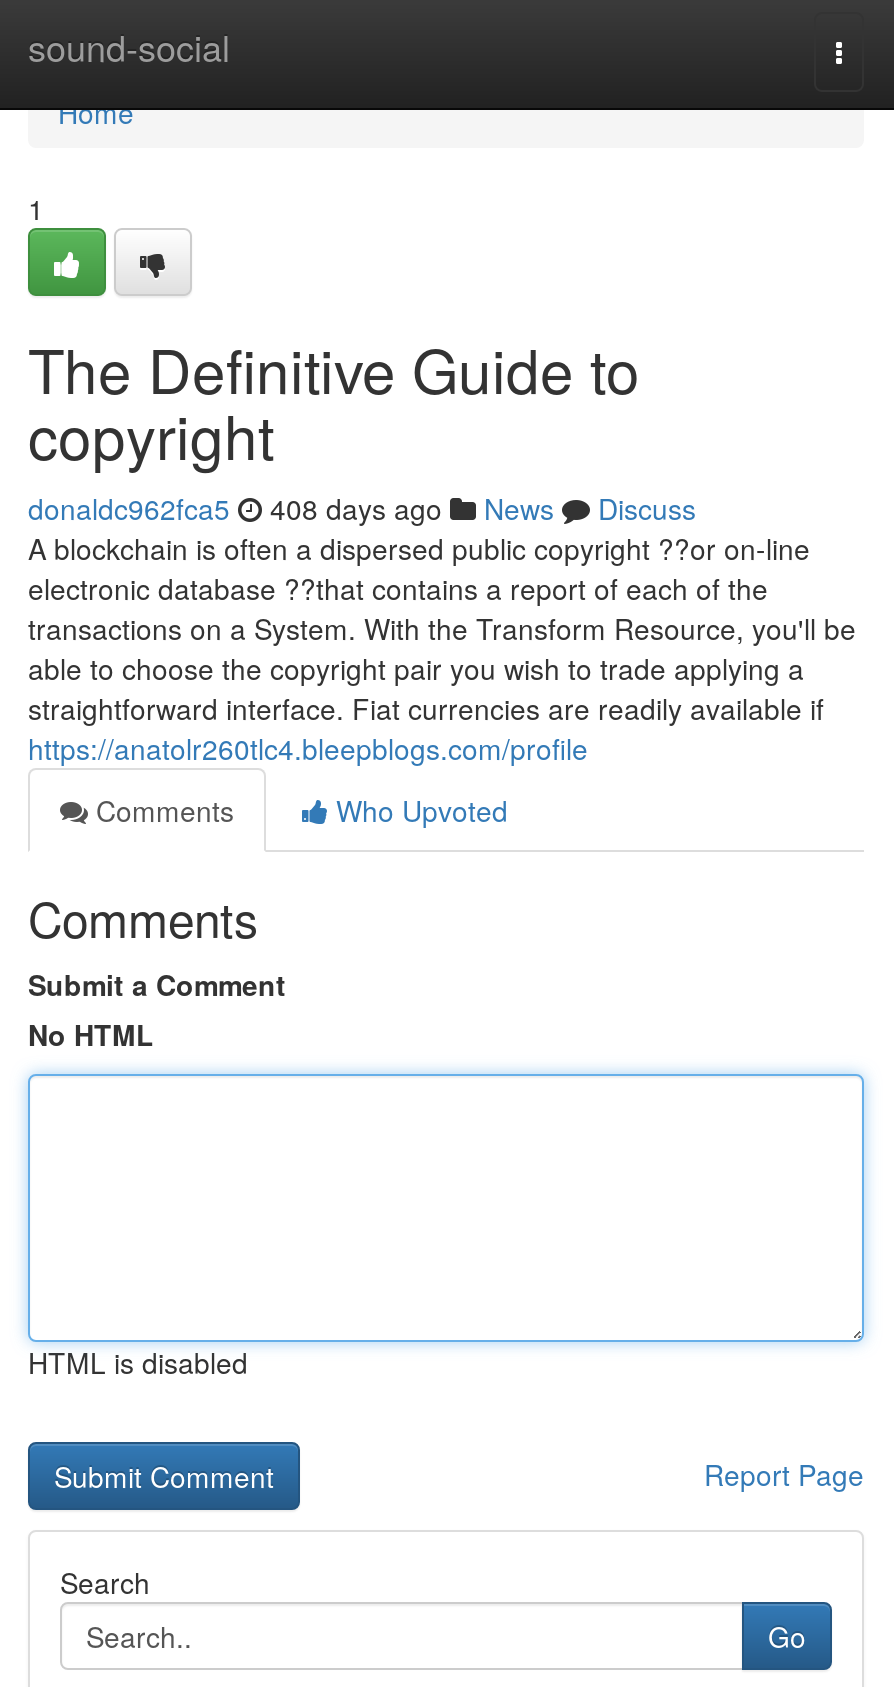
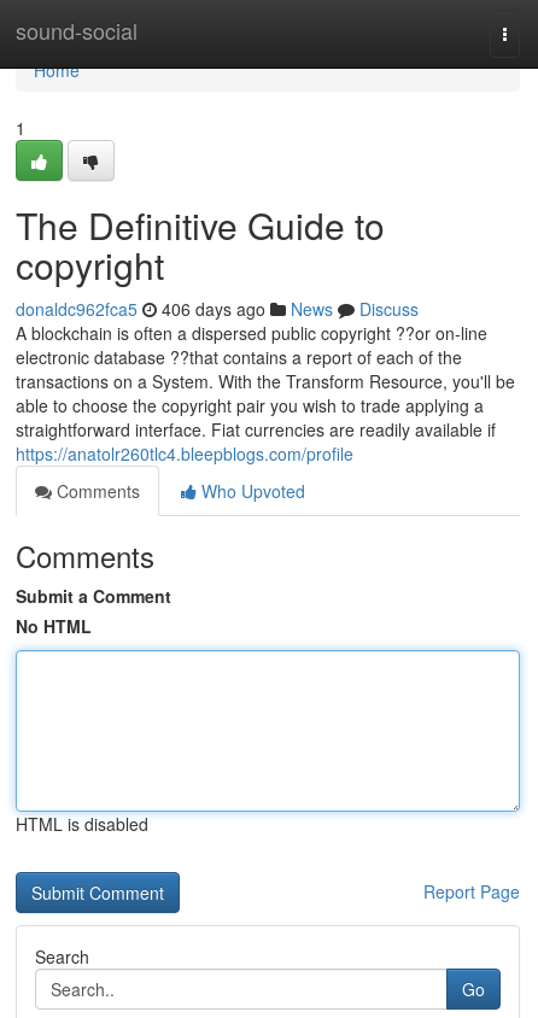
[28,488,696,528] donaldc962fca5 408 days ago News Discuss -> [16,297,419,321] donaldc962fca5 406 days ago News Discuss

